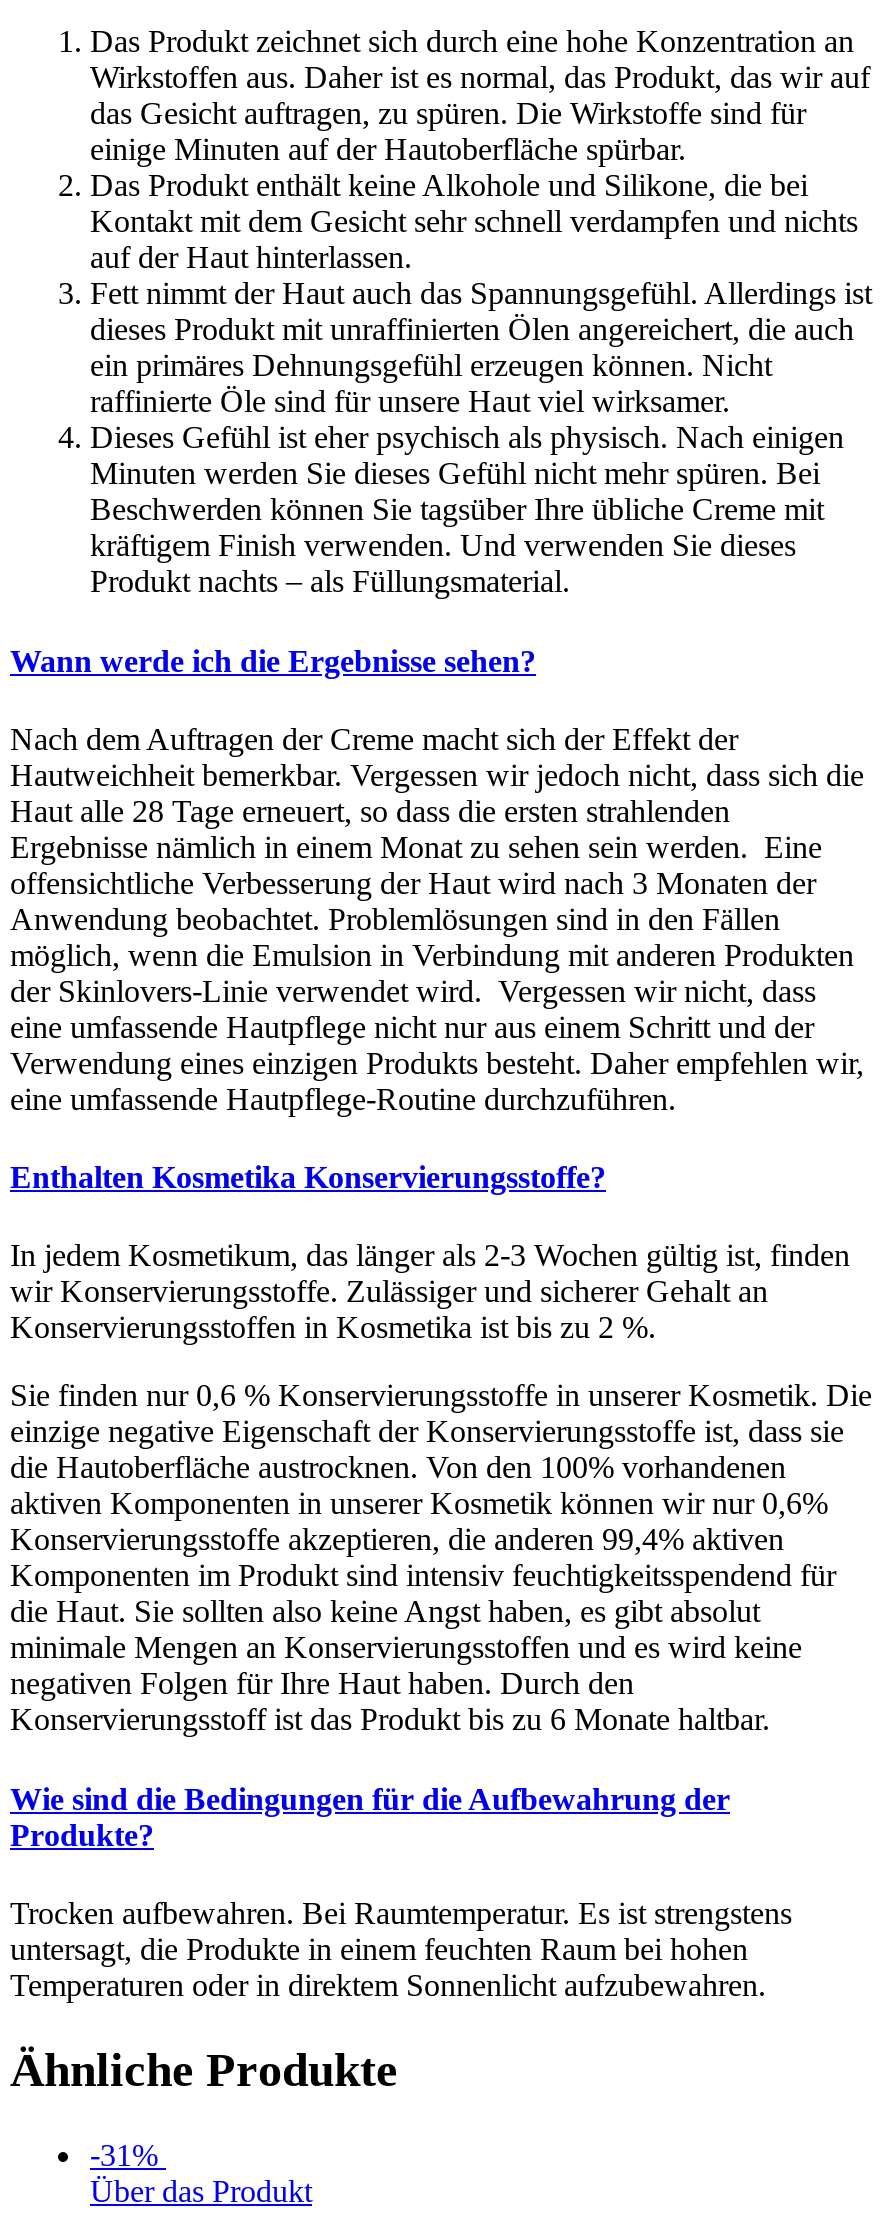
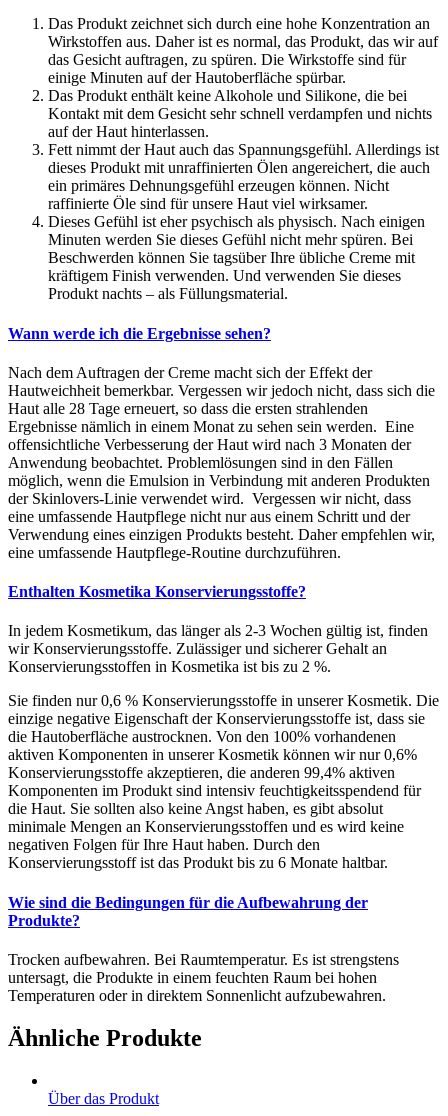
[90,2138,158,2172] -31% -> none

